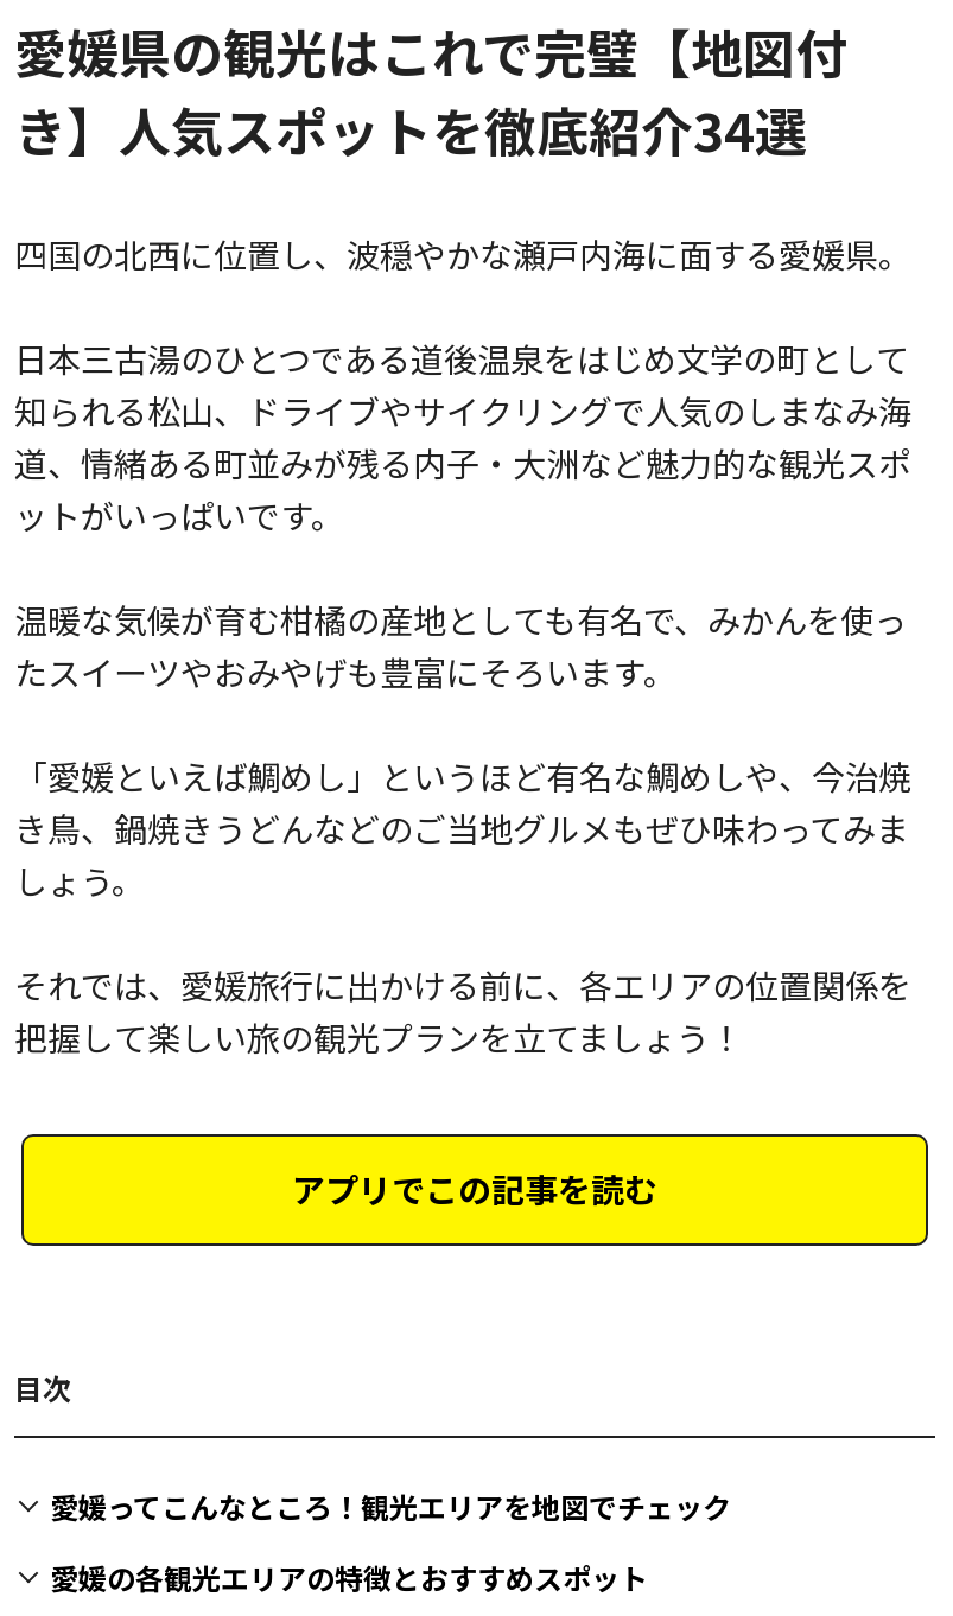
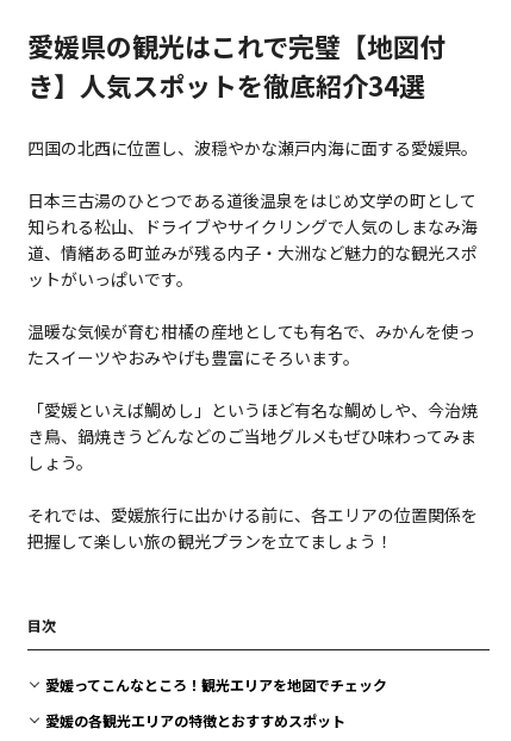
[292,1165,657,1213] アプリでこの記事を読む -> none

